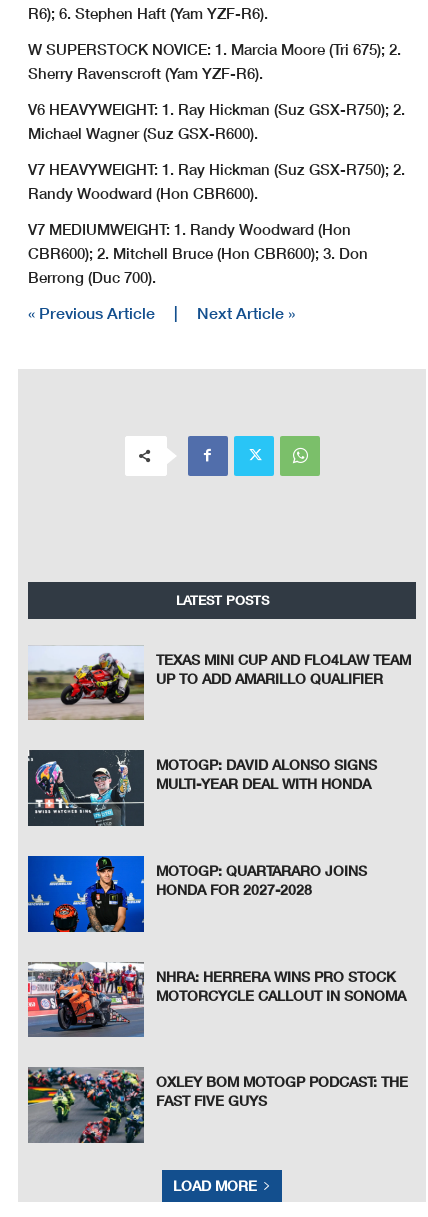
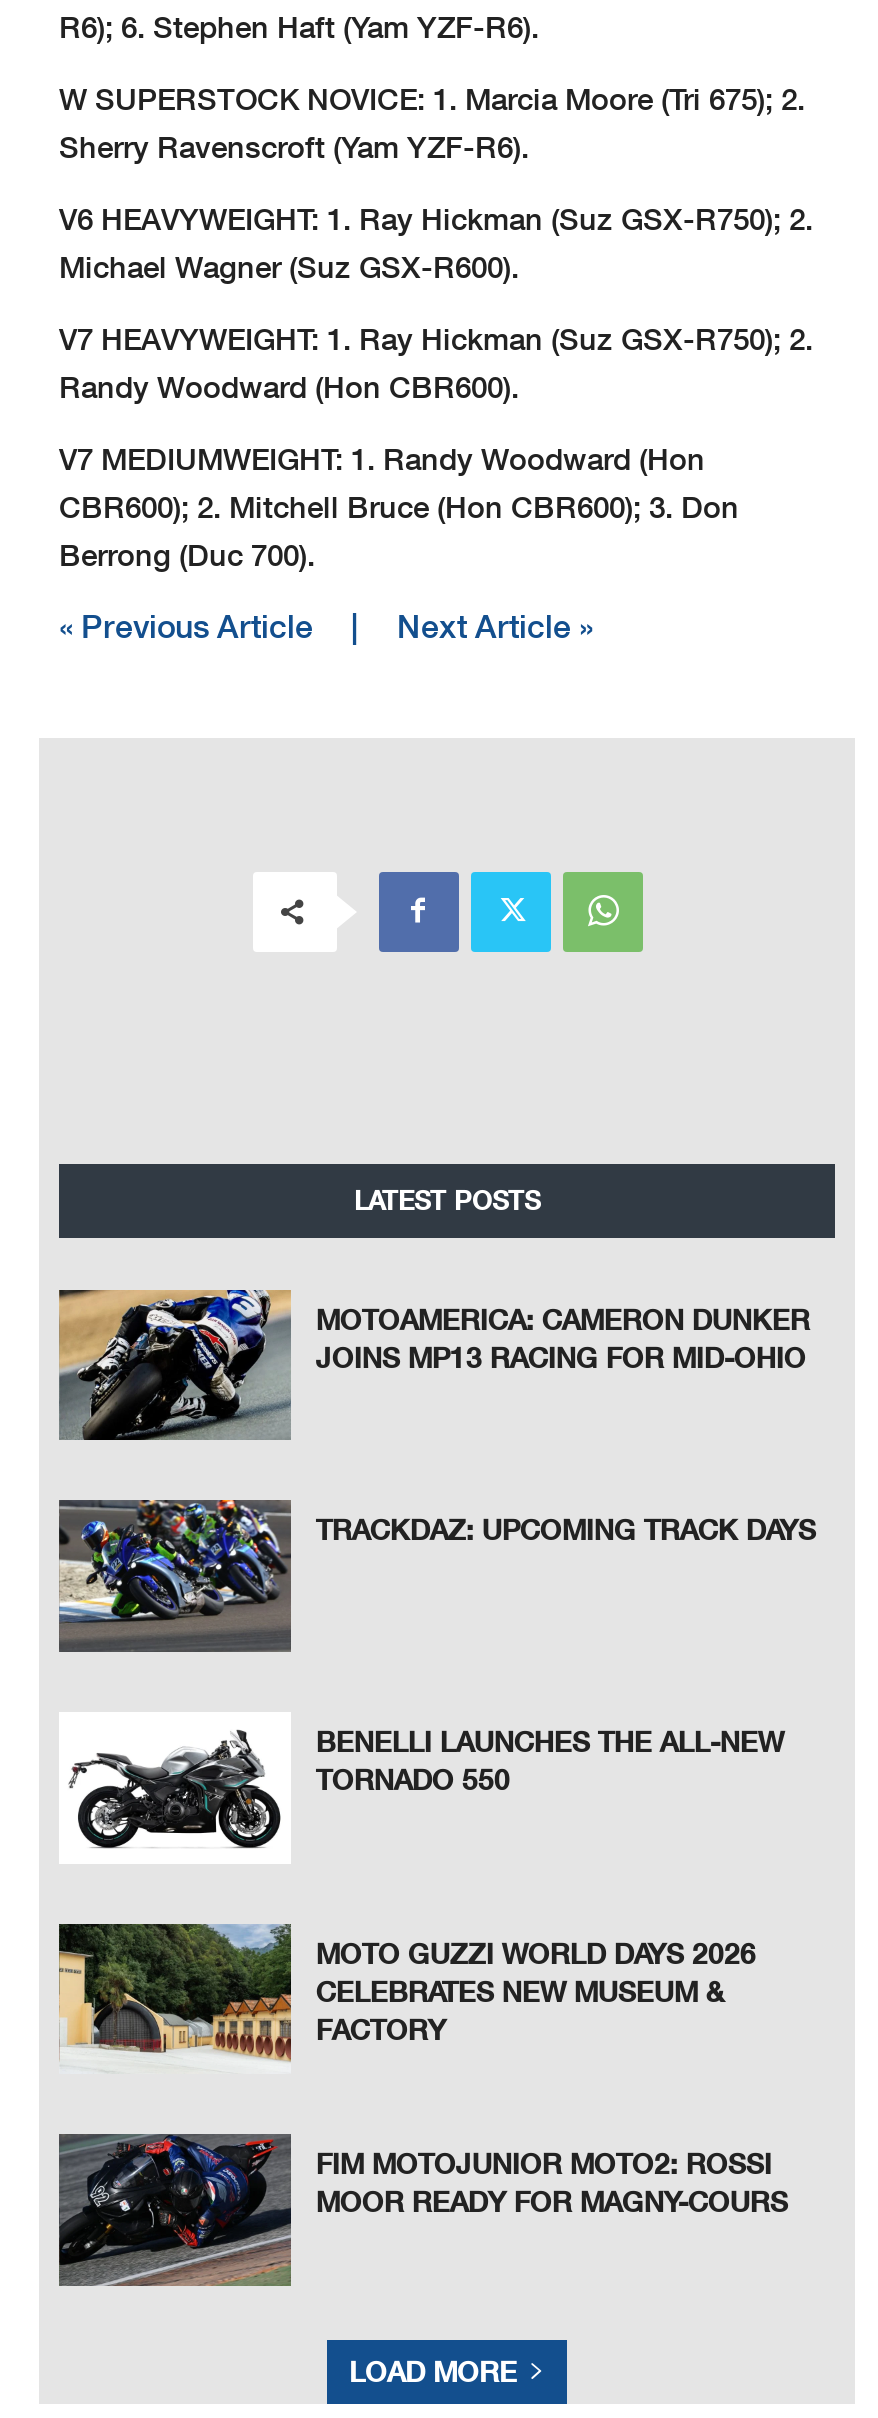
[28,645,411,721] [image] | TEXAS MINI CUP AND FLO4LAW TEAM | UP TO ADD AMARILLO QUALIFIER -> [57,1288,810,1442] [image] | MOTOAMERICA: CAMERON DUNKER | JOINS MP13 RACING FOR MID-OHIO
[27,749,377,826] [image] | MOTOGP: DAVID ALONSO SIGNS | MULTI-YEAR DEAL WITH HONDA -> [59,1498,816,1652] [image] | TRACKDAZ: UPCOMING TRACK DAYS
[27,855,367,933] [image] | MOTOGP: QUARTARARO JOINS | HONDA FOR 2027-2028 -> [59,1712,784,1864] [image] | BENELLI LAUNCHES THE ALL-NEW | TORNADO 550
[27,962,406,1038] [image] | NHRA: HERRERA WINS PRO STOCK | MOTORCYCLE CALLOUT IN SONOMA -> [57,1922,756,2074] [image] | MOTO GUZZI WORLD DAYS 2026 | CELEBRATES NEW MUSEUM & | FACTORY
[28,1067,408,1144] [image] | OXLEY BOM MOTOGP PODCAST: THE | FAST FIVE GUYS -> [59,2134,788,2286] [image] | FIM MOTOJUNIOR MOTO2: ROSSI | MOOR READY FOR MAGNY-COURS

